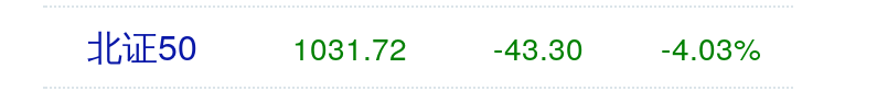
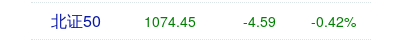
[292,25,407,68] 1031.72 -> [144,11,196,31] 1074.45
[493,25,584,68] -43.30 -> [243,11,276,31] -4.59
[661,25,760,68] -4.03% -> [311,11,356,31] -0.42%

